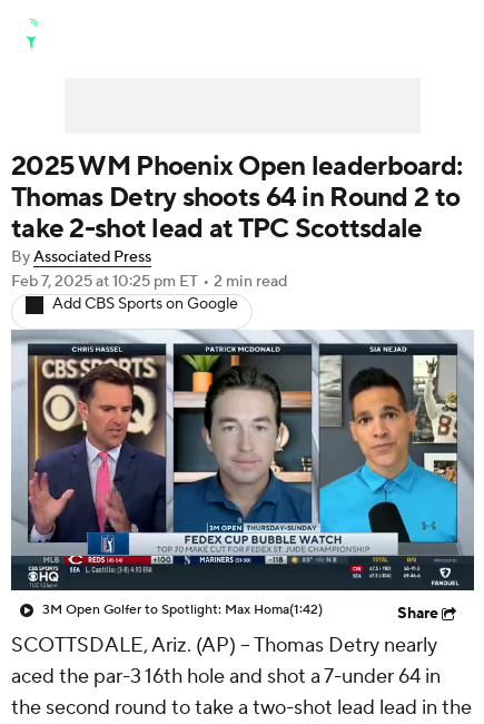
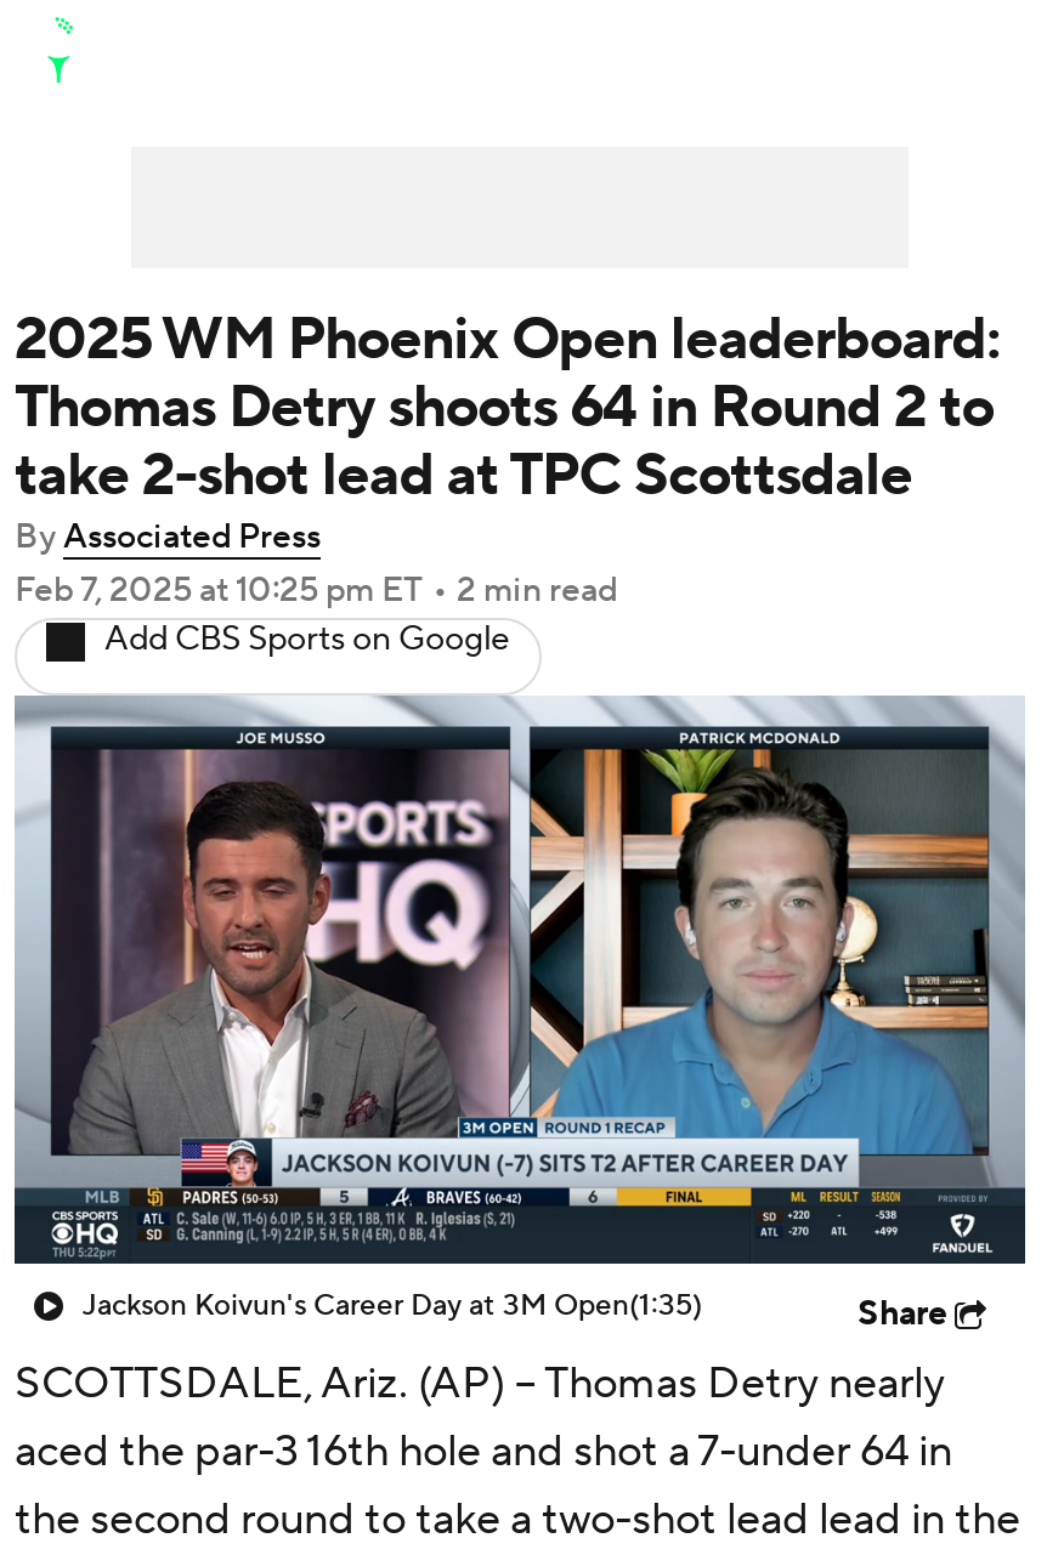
[28,342,458,618] [image] | 3M Open Golfer to Spotlight: Max Homa(1:42) -> [51,725,991,1324] [image] | Jackson Koivun's Career Day at 3M Open(1:35)

